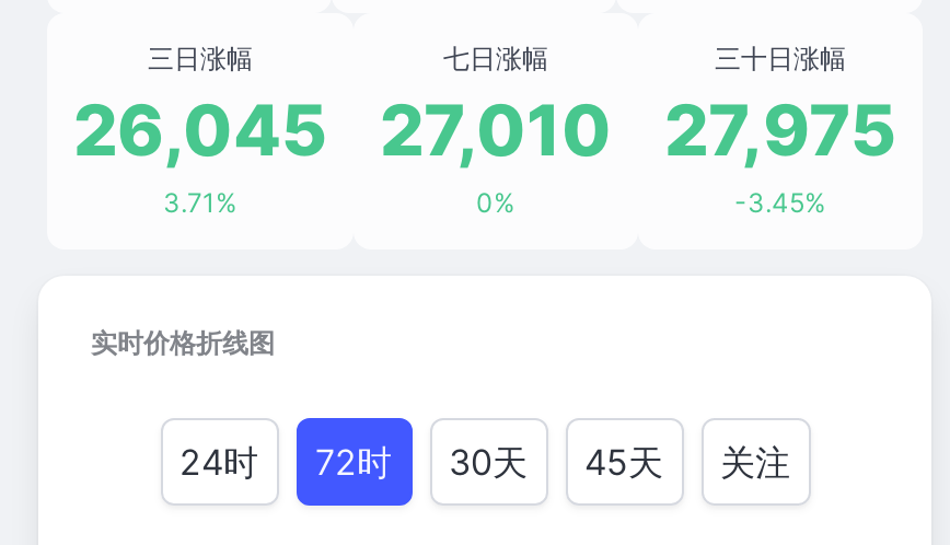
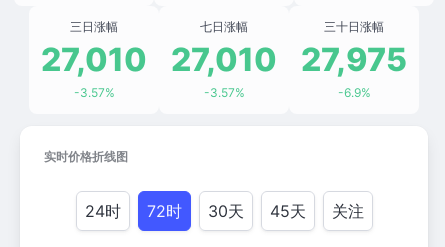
[73,87,896,172] 26,045 27,010 27,975 -> [41,40,407,79] 27,010 27,010 27,975
[163,186,237,218] 3.71% -> [73,85,114,100] -3.57%
[476,186,515,218] 0% -> [203,85,244,100] -3.57%
[734,186,826,218] -3.45% -> [337,85,370,100] -6.9%

